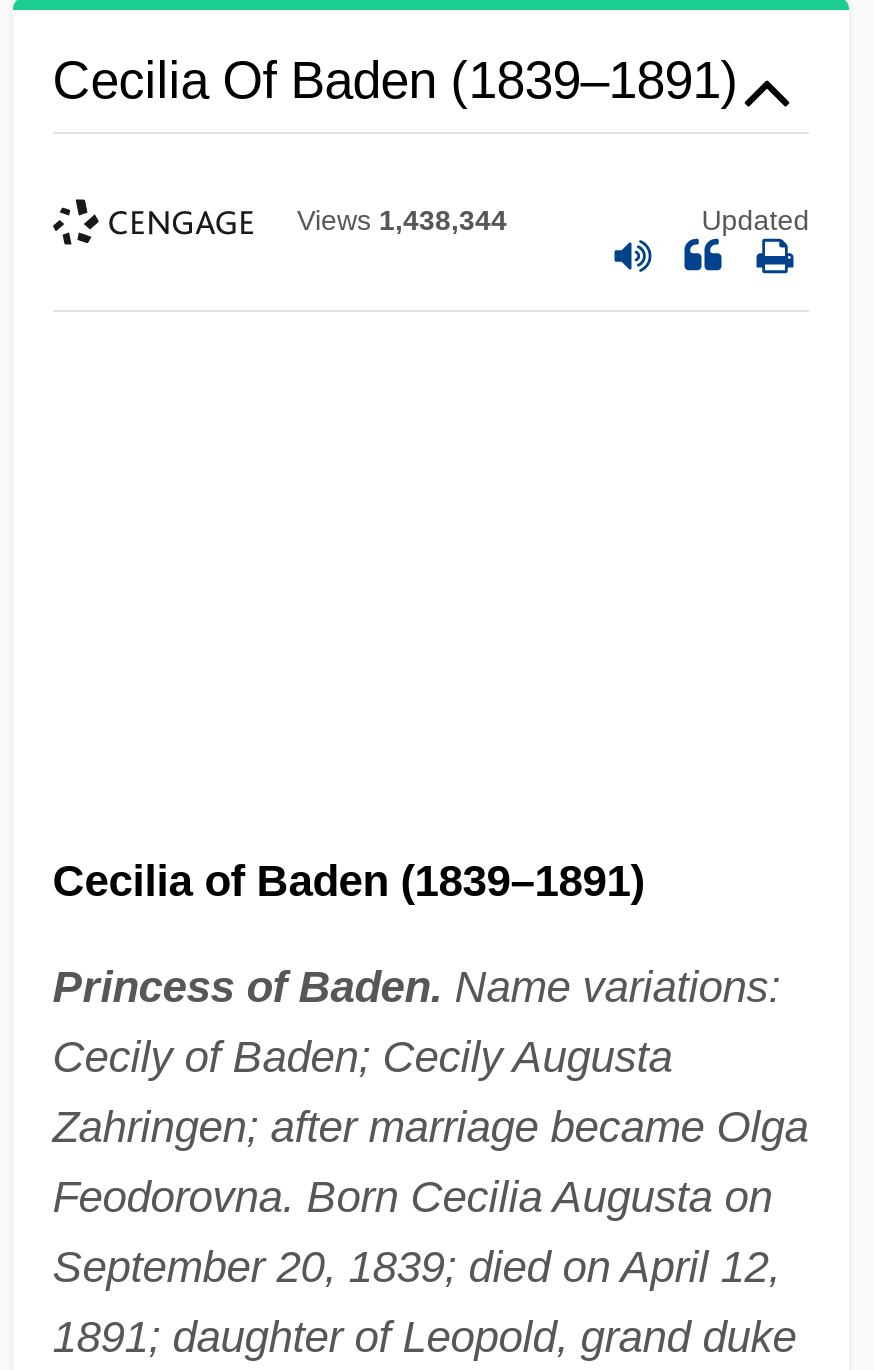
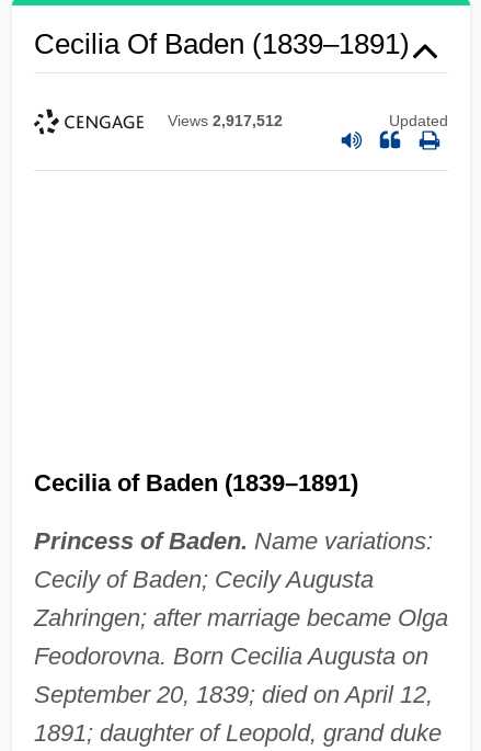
[297,205,507,237] Views 1,438,344 -> [168,112,283,130] Views 2,917,512

